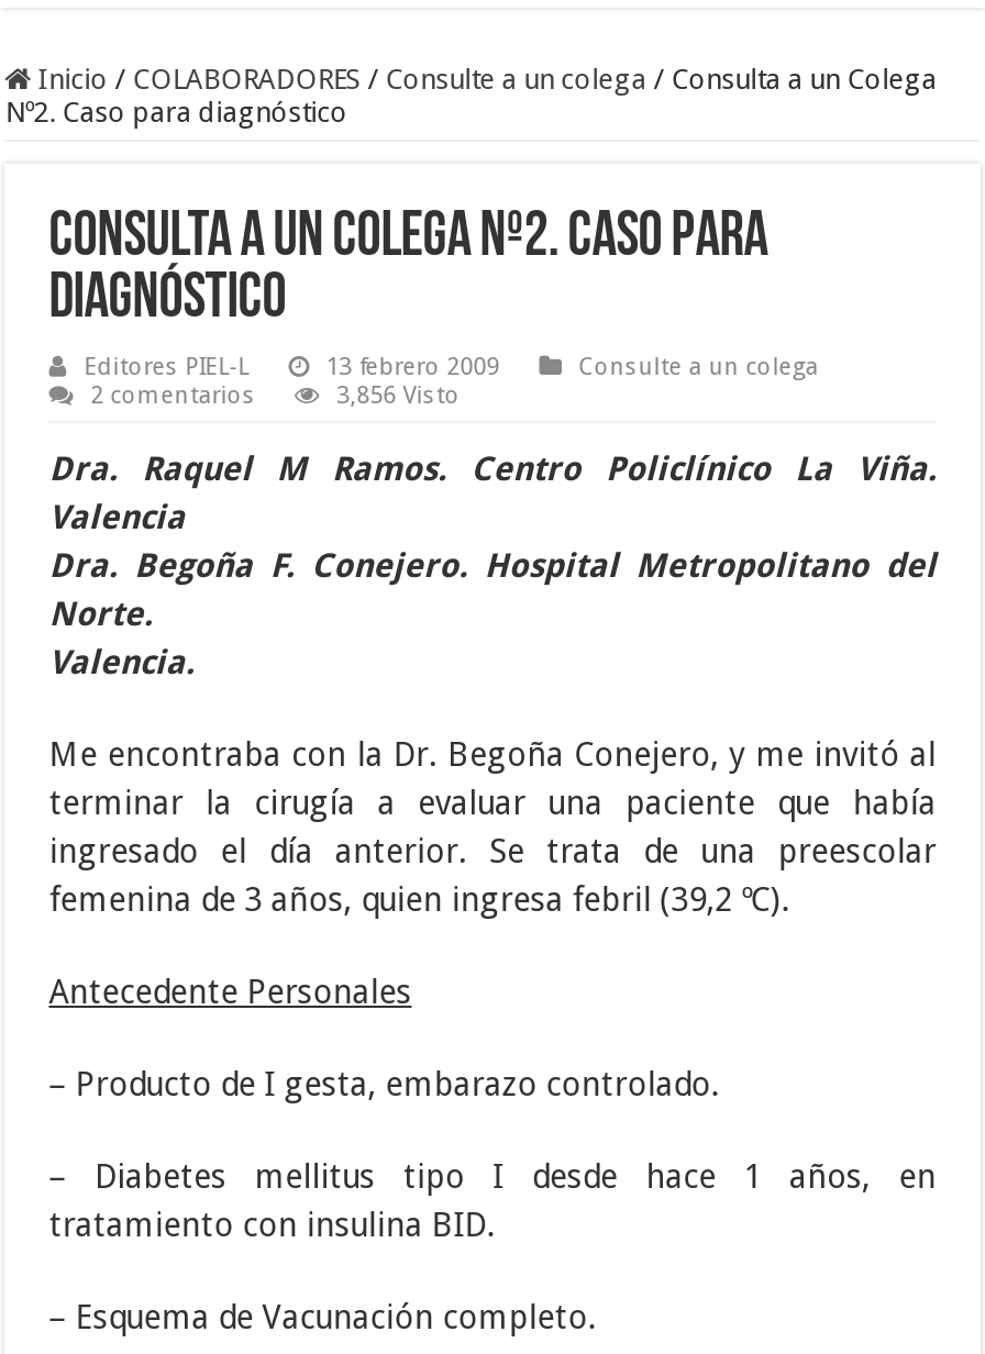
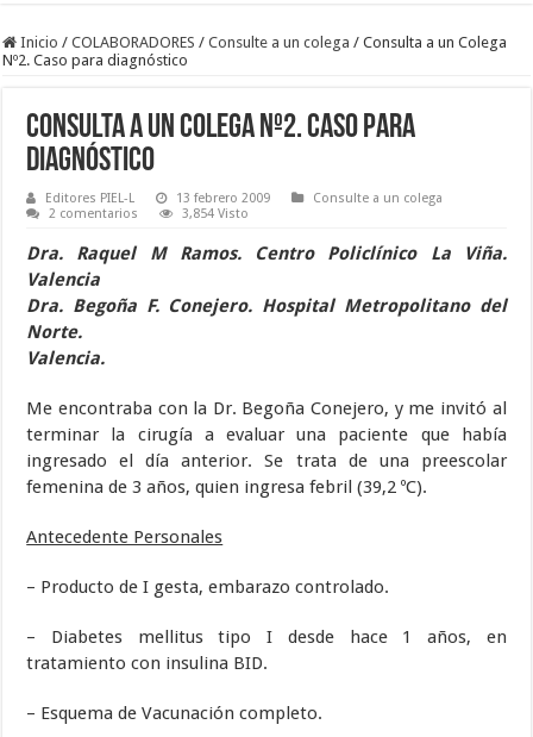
[337,382,460,411] 3,856 Visto -> [182,206,249,222] 3,854 Visto

